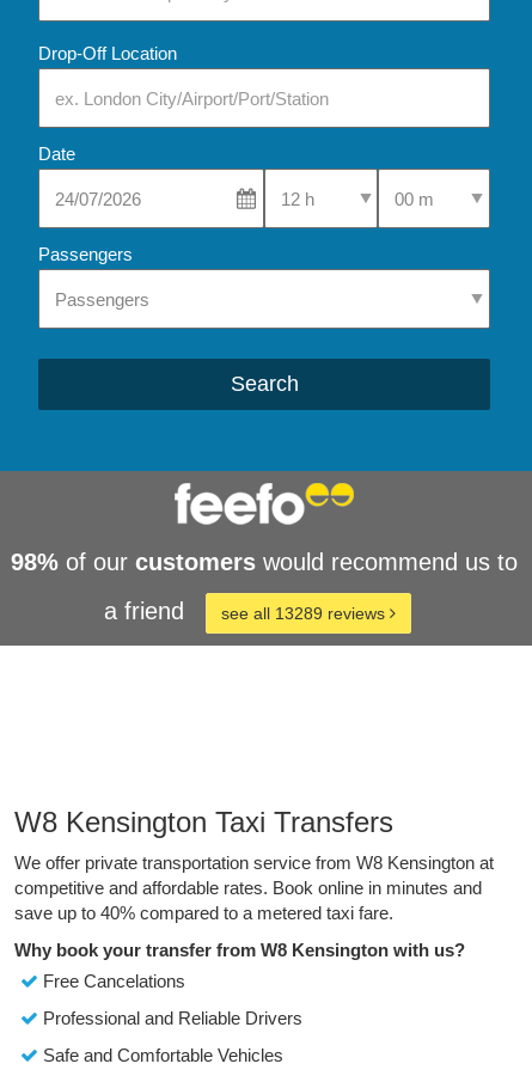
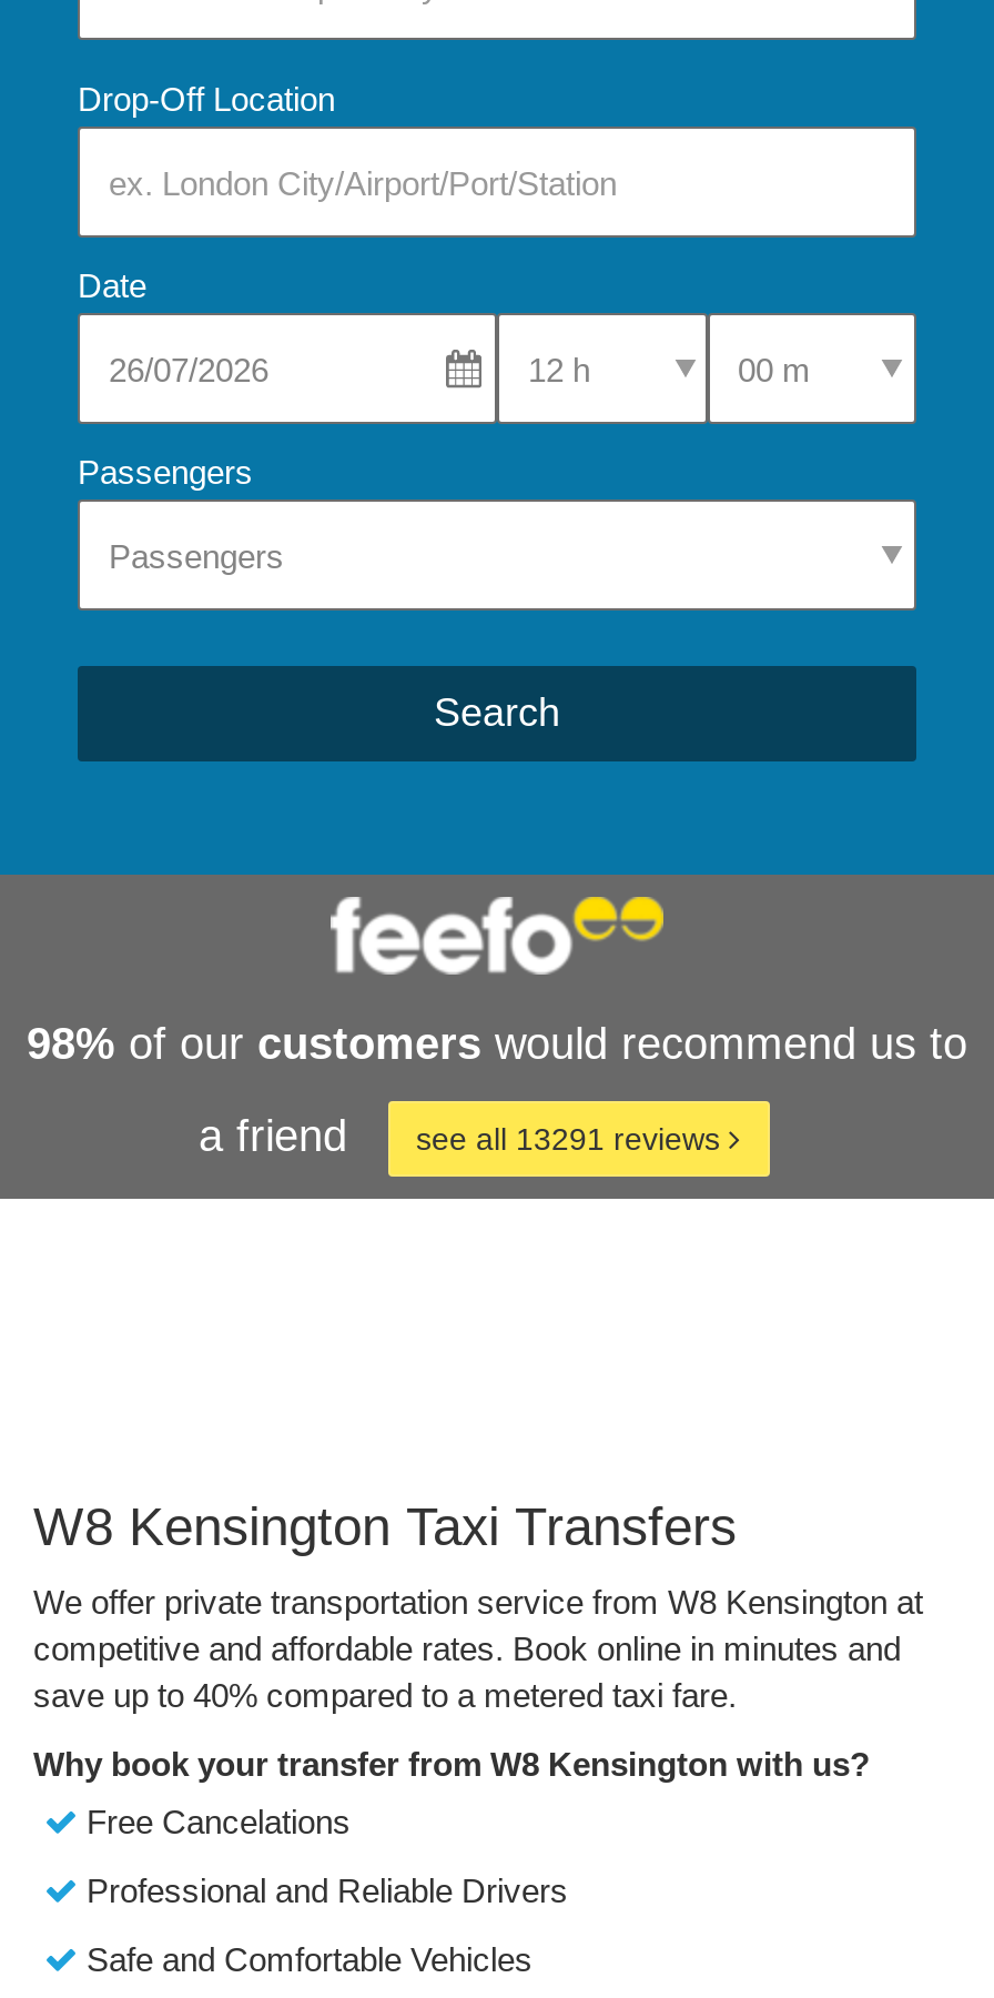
[221,604,389,623] see all 13289 reviews -> [416,1122,729,1157] see all 13291 reviews

